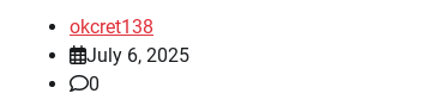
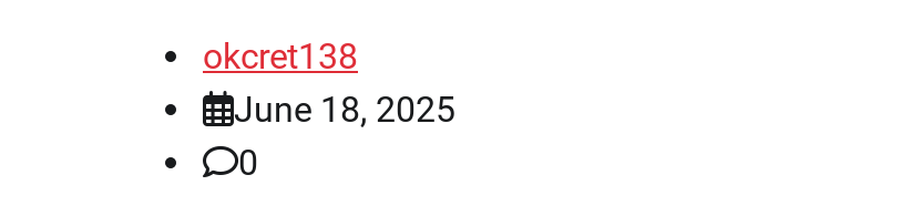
[86,45,189,67] July 6, 2025 -> [234,90,455,132] June 18, 2025

